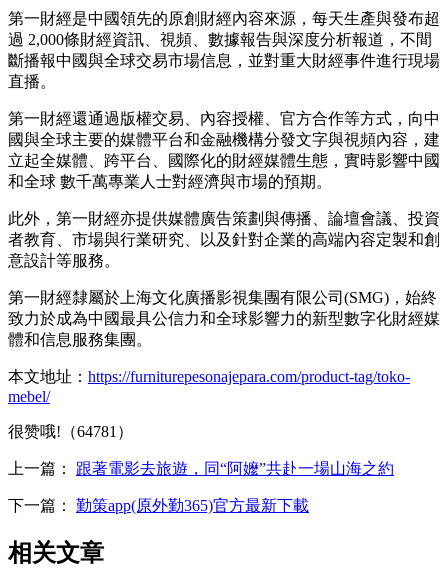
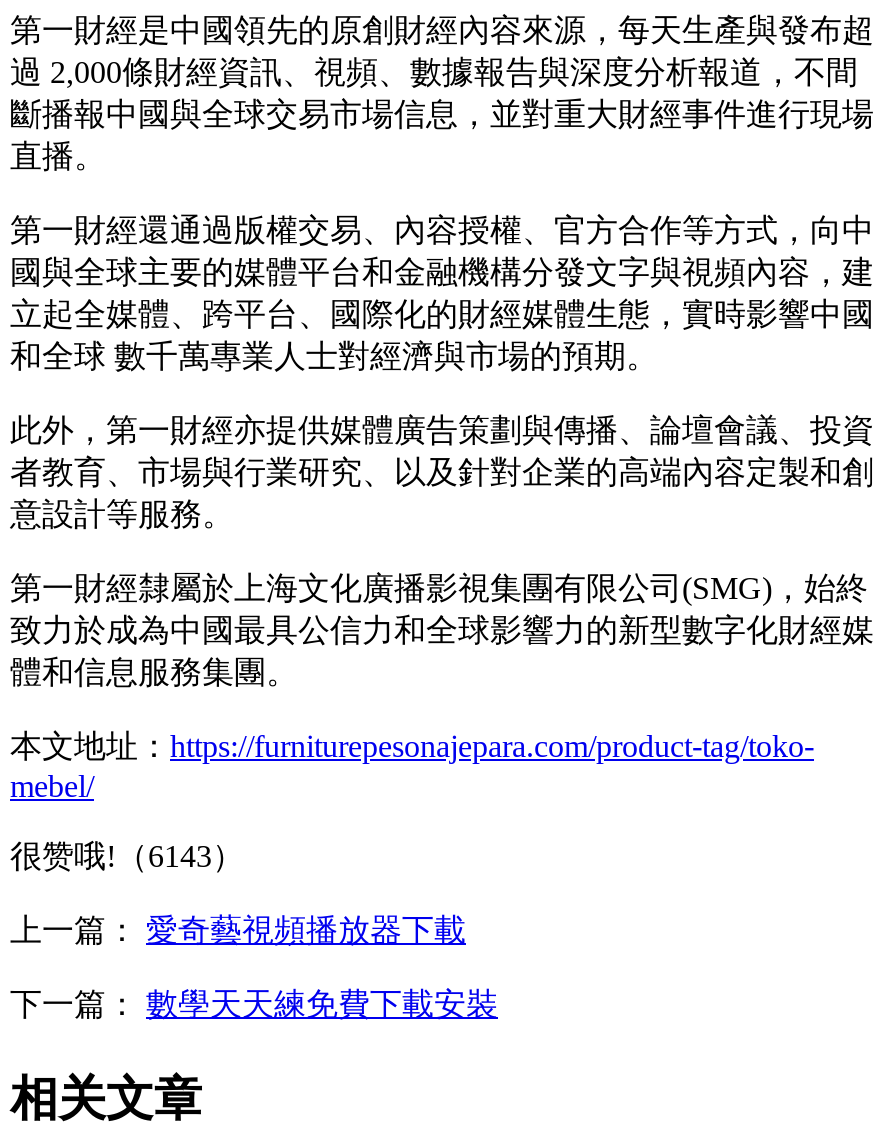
[8,423,133,440] 很赞哦!（64781） -> [10,839,244,873] 很赞哦!（6143）
[8,460,394,477] 上一篇：跟著電影去旅遊，同“阿嬤”共赴一場山海之約 -> [10,913,466,947] 上一篇：愛奇藝視頻播放器下載
[8,497,309,514] 下一篇：勤策app(原外勤365)官方最新下載 -> [10,987,498,1021] 下一篇：數學天天練免費下載安裝

